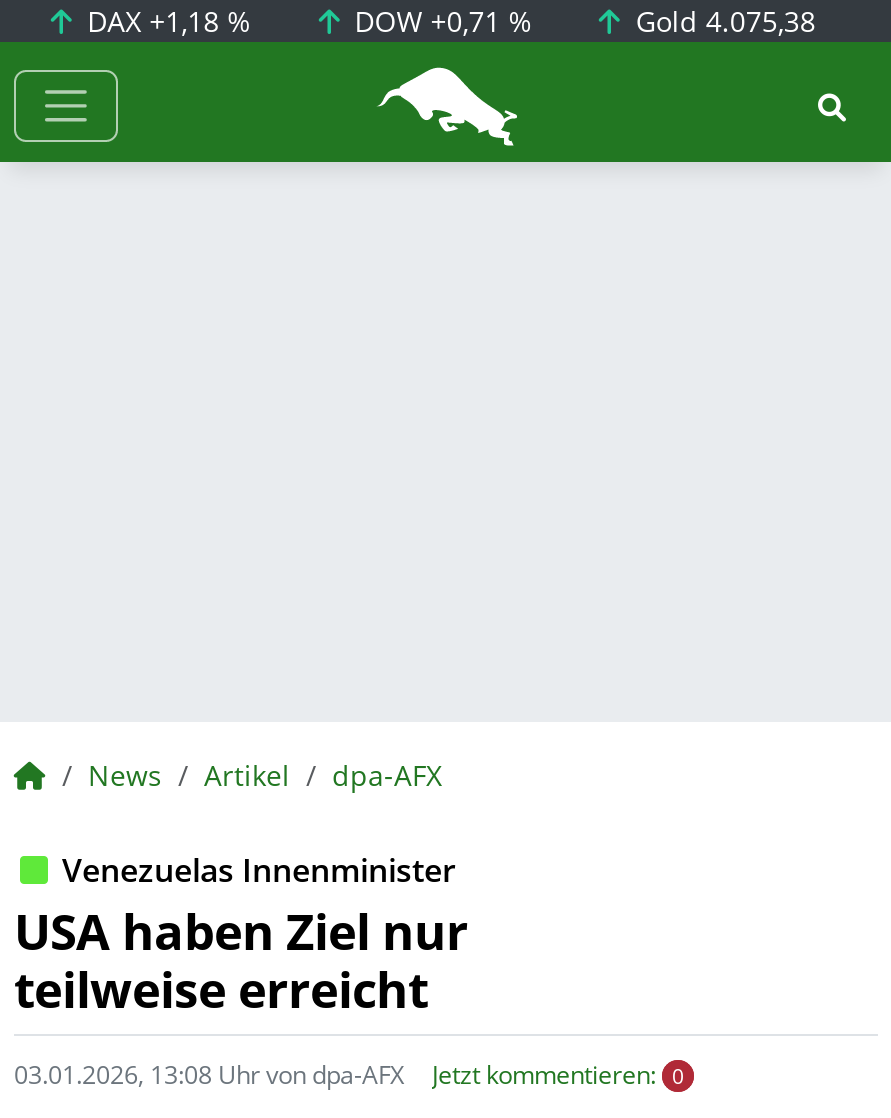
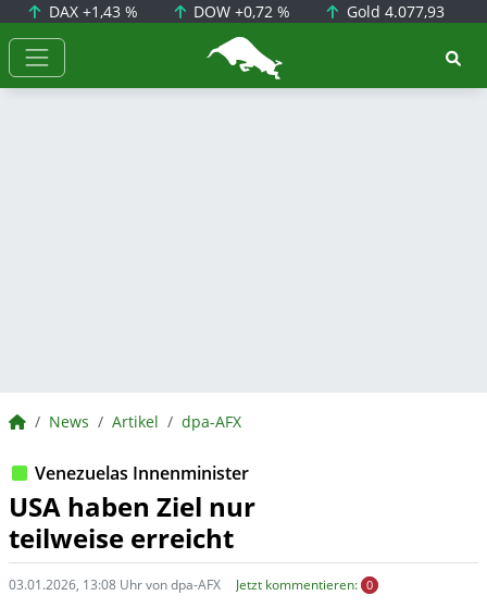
[79,2,251,40] DAX +1,18 % -> [44,1,138,22] DAX +1,43 %
[346,2,532,40] DOW +0,71 % -> [189,1,290,22] DOW +0,72 %
[628,2,816,40] Gold 4.075,38 -> [342,1,444,22] Gold 4.077,93

